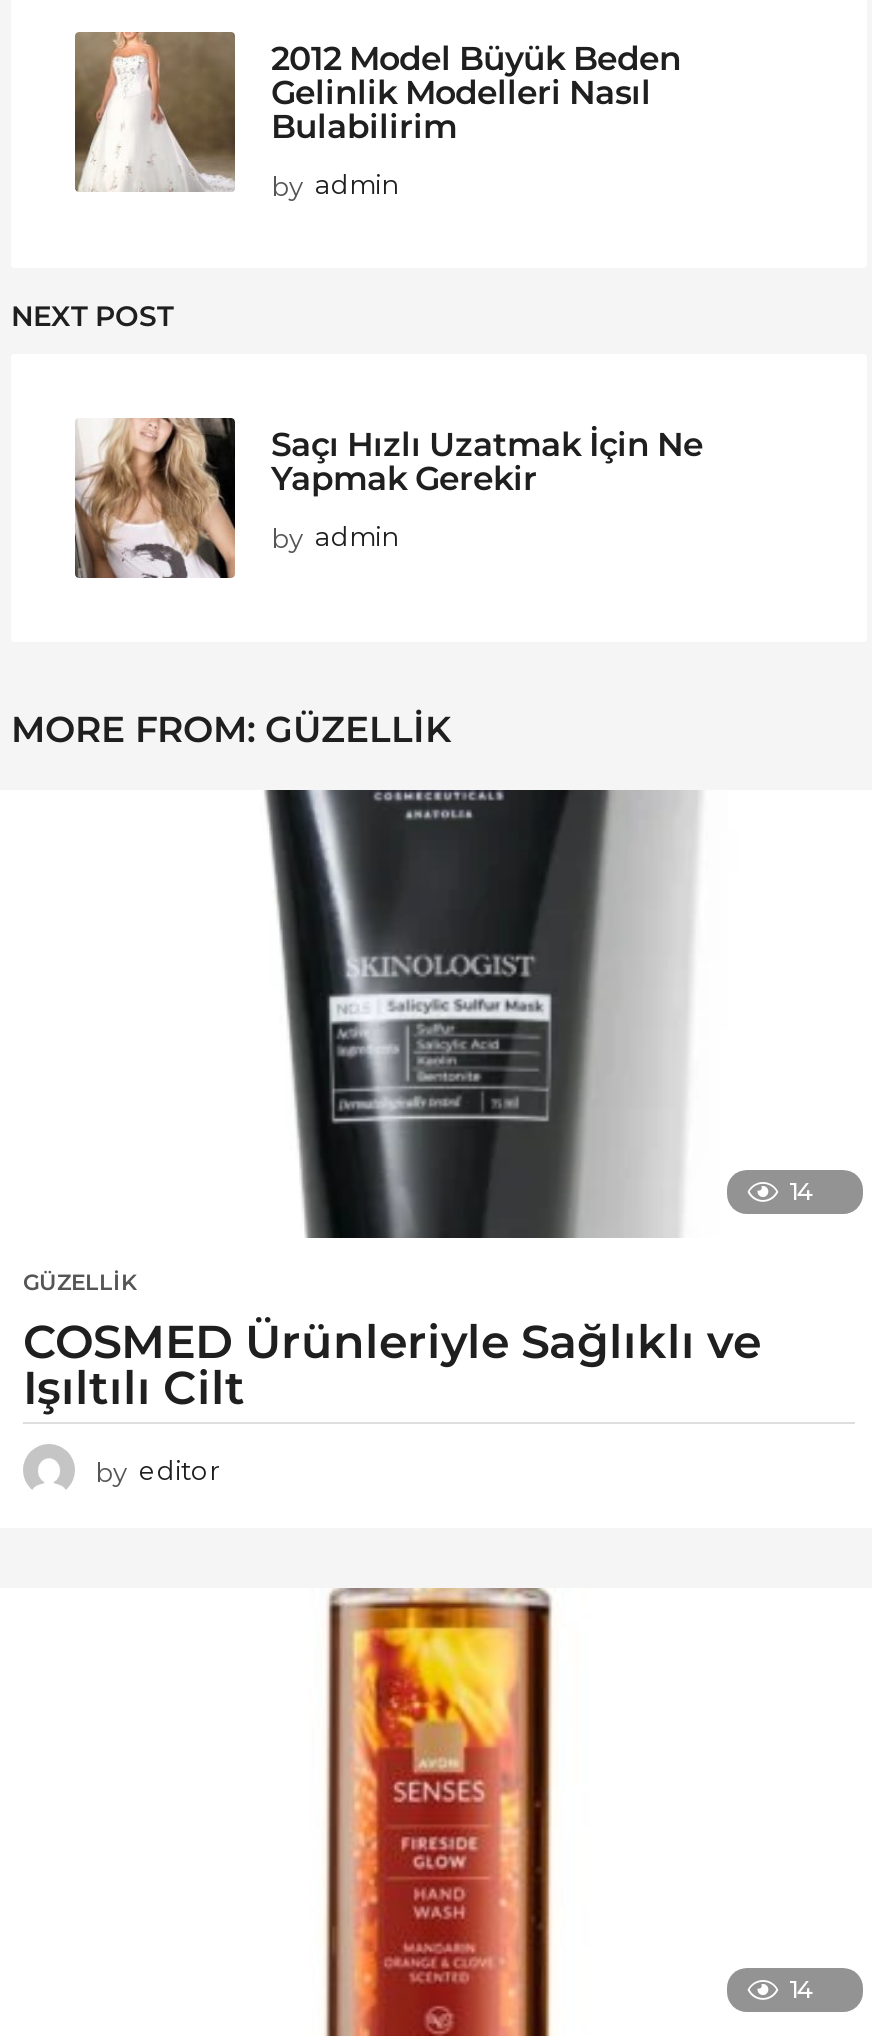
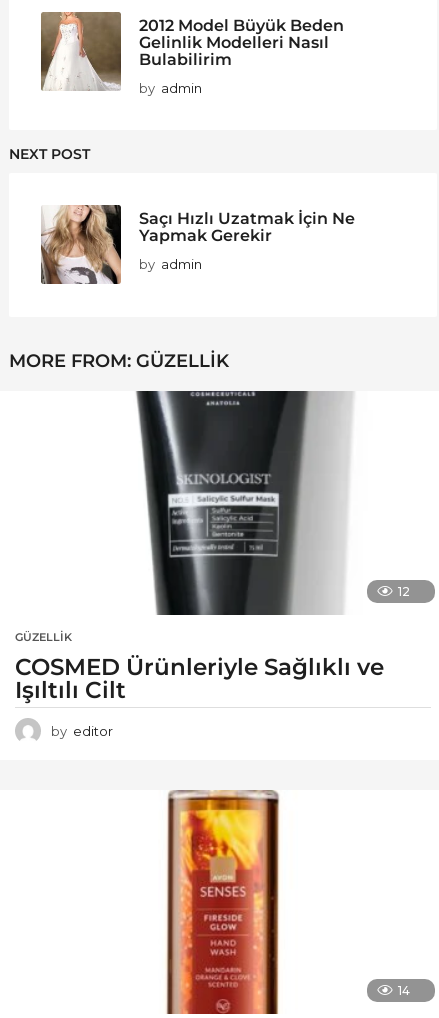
[789,1177,813,1207] 14 -> [398,584,410,599] 12

